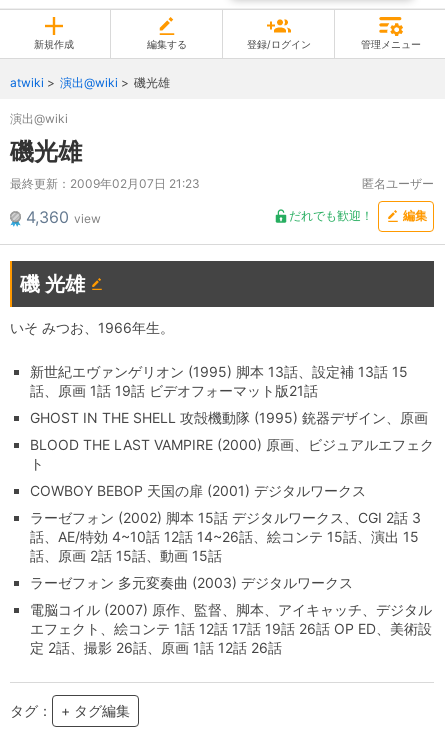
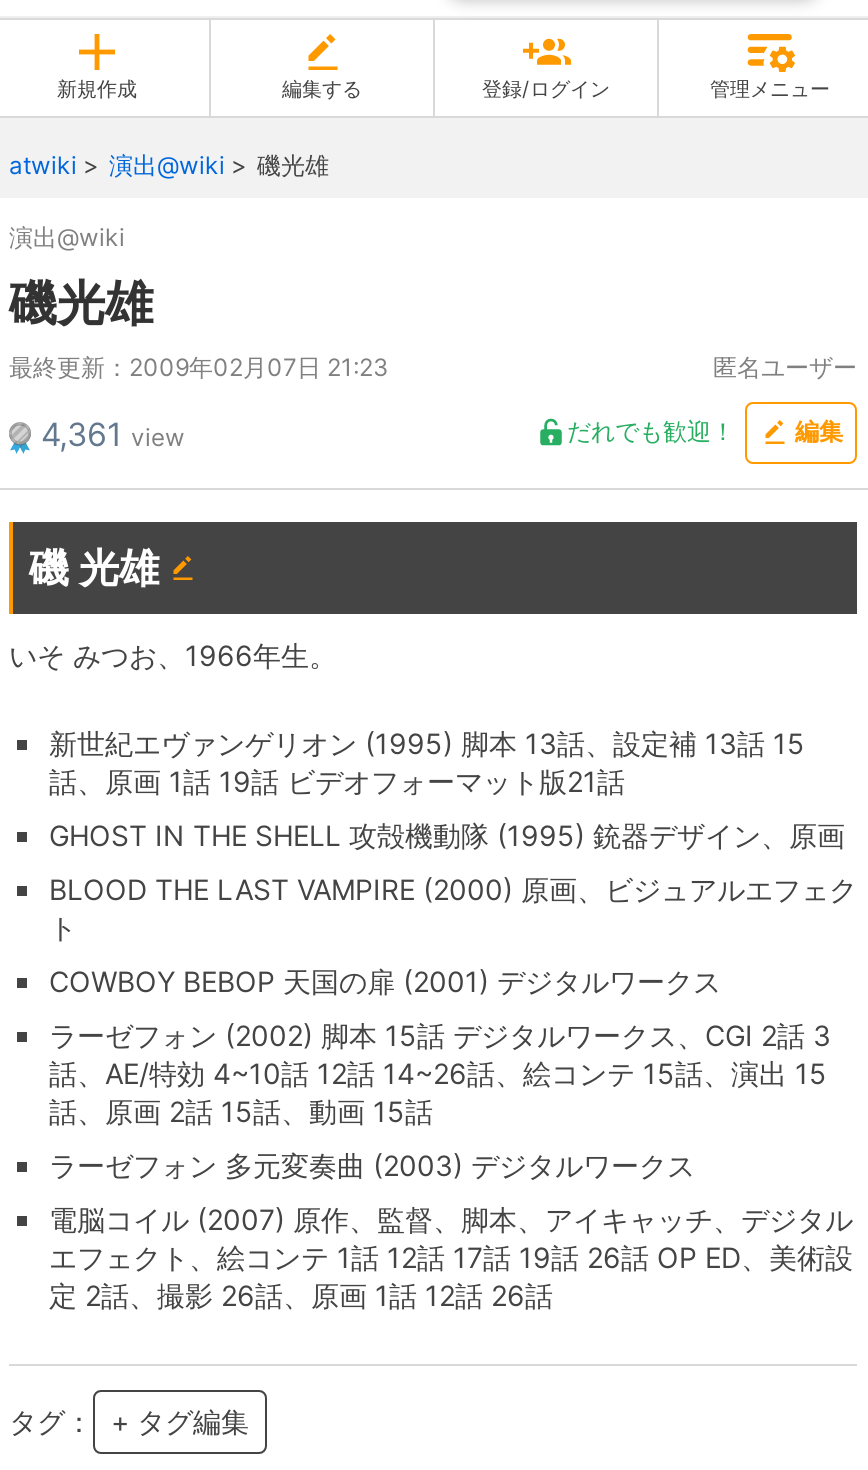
[26,206,101,226] 4,360 view -> [41,413,185,453] 4,361 view

